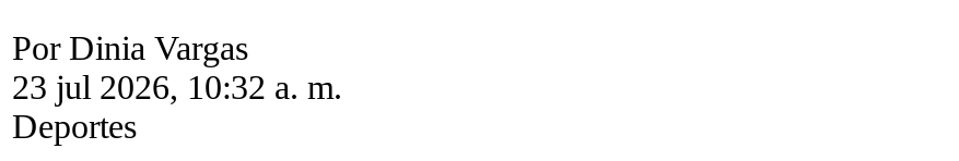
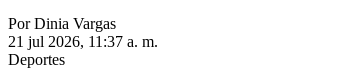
[12,68,342,105] 23 jul 2026, 10:32 a. m. -> [8,33,158,50] 21 jul 2026, 11:37 a. m.

